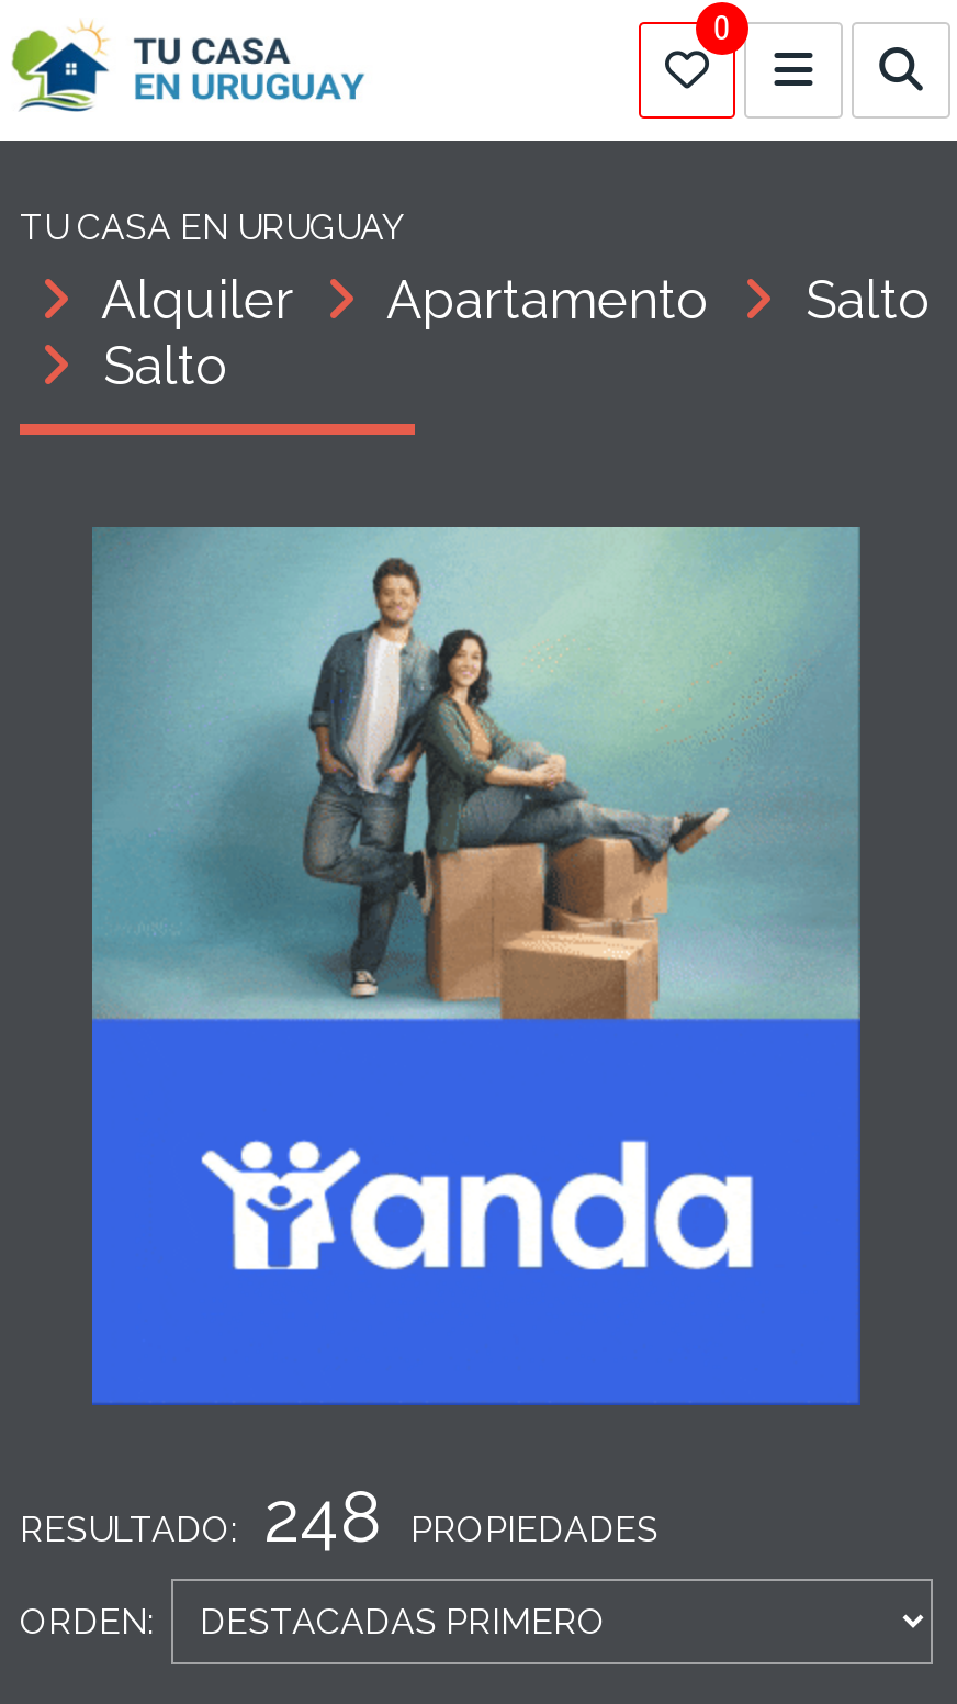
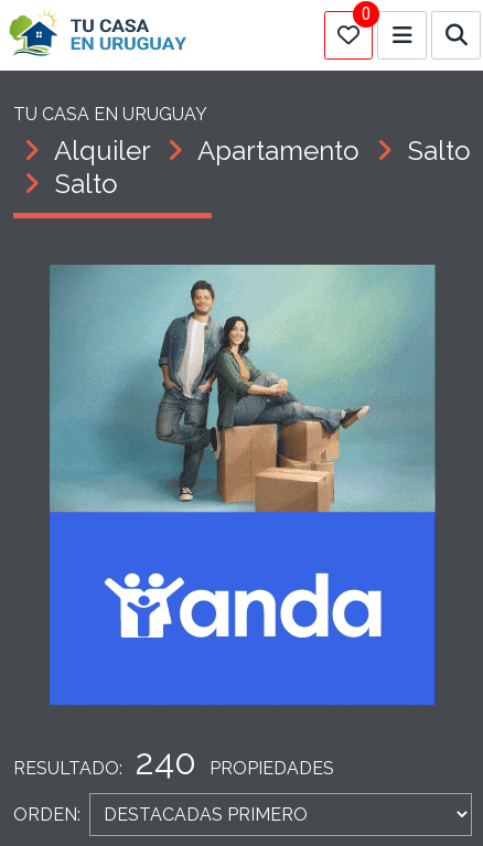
[20,1476,658,1557] RESULTADO: 248 PROPIEDADES -> [13,741,334,782] RESULTADO: 240 PROPIEDADES

